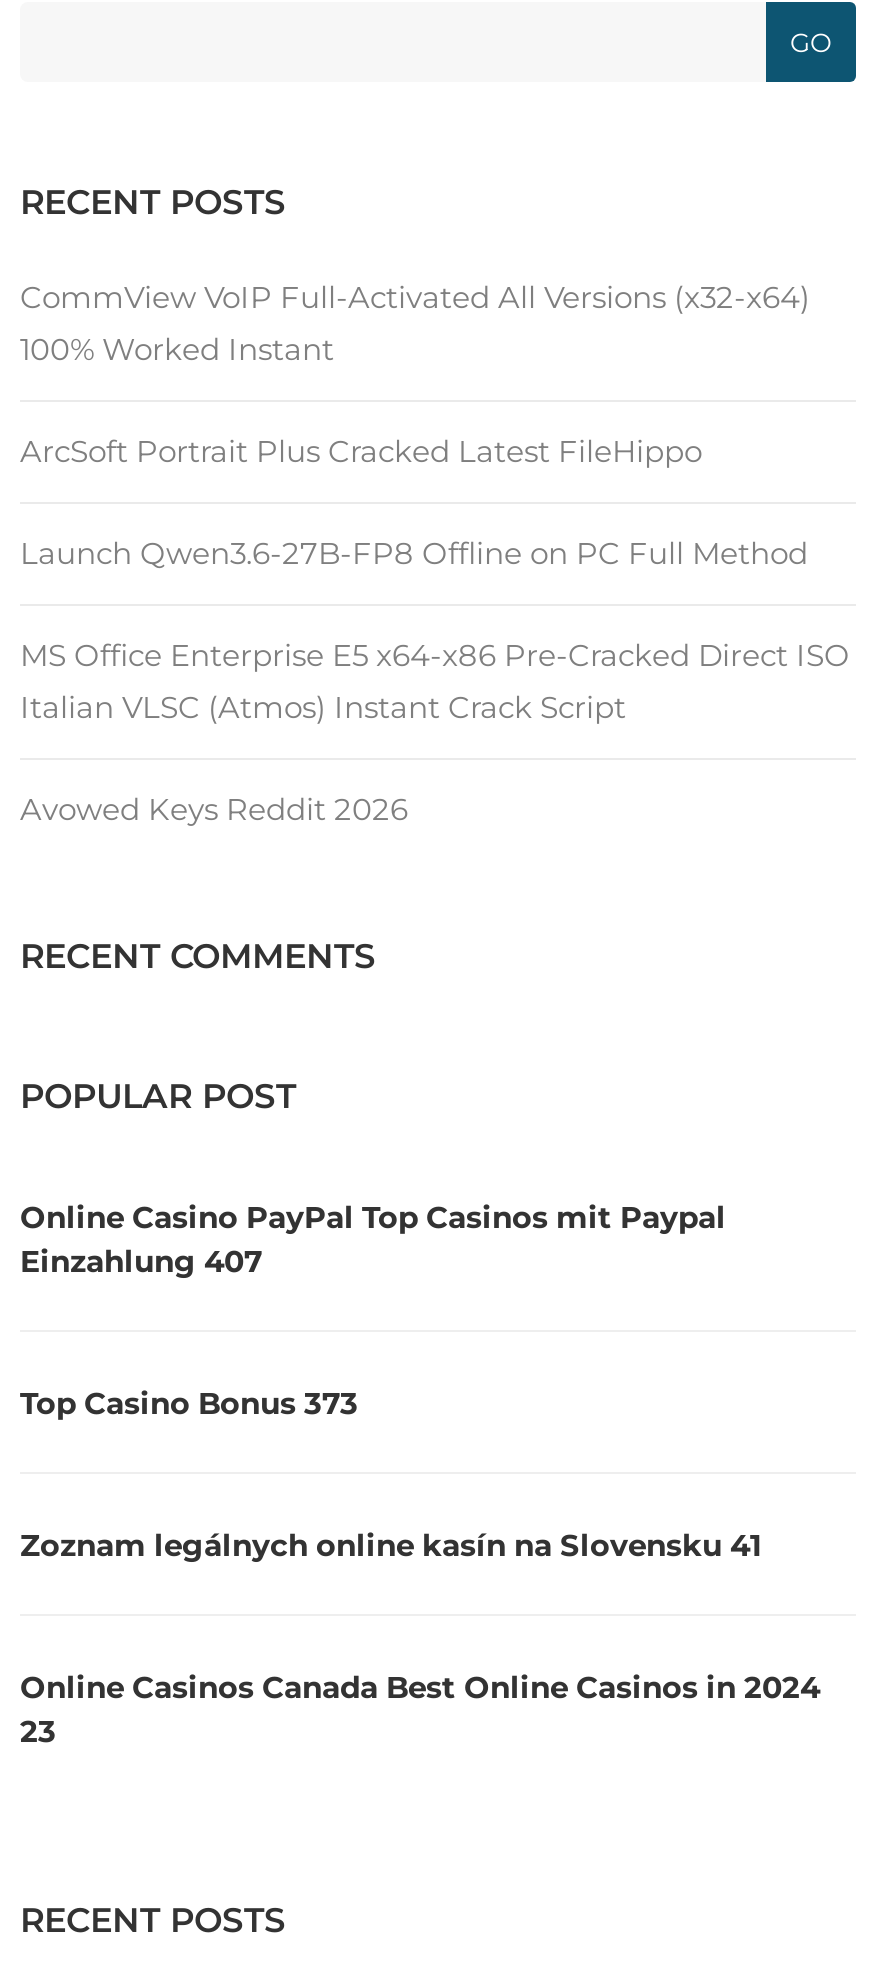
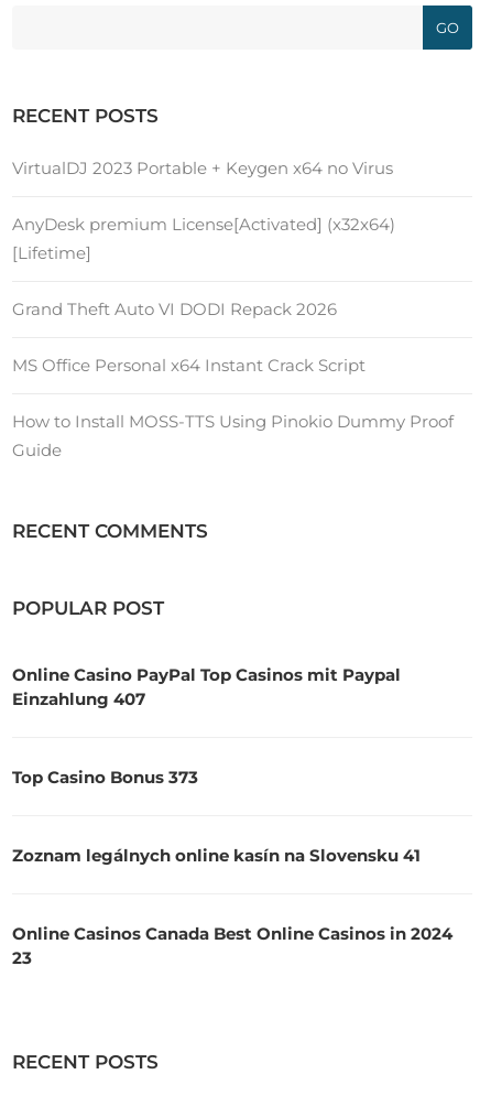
[20,279,810,369] CommView VoIP Full-Activated All Versions (x32-x64) | 100% Worked Instant -> [12,158,393,179] VirtualDJ 2023 Portable + Keygen x64 no Virus
[20,433,702,471] ArcSoft Portrait Plus Cracked Latest FileHippo -> [12,214,395,264] AnyDesk premium License[Activated] (x32x64) | [Lifetime]
[20,535,808,573] Launch Qwen3.6-27B-FP8 Offline on PC Full Method -> [12,299,337,320] Grand Theft Auto VI DODI Repack 2026
[20,637,850,727] MS Office Enterprise E5 x64-x86 Pre-Cracked Direct ISO | Italian VLSC (Atmos) Instant Crack Script -> [12,355,366,376] MS Office Personal x64 Instant Crack Script
[20,791,408,829] Avowed Keys Reddit 2026 -> [12,411,454,461] How to Install MOSS-TTS Using Pinokio Dummy Proof | Guide

